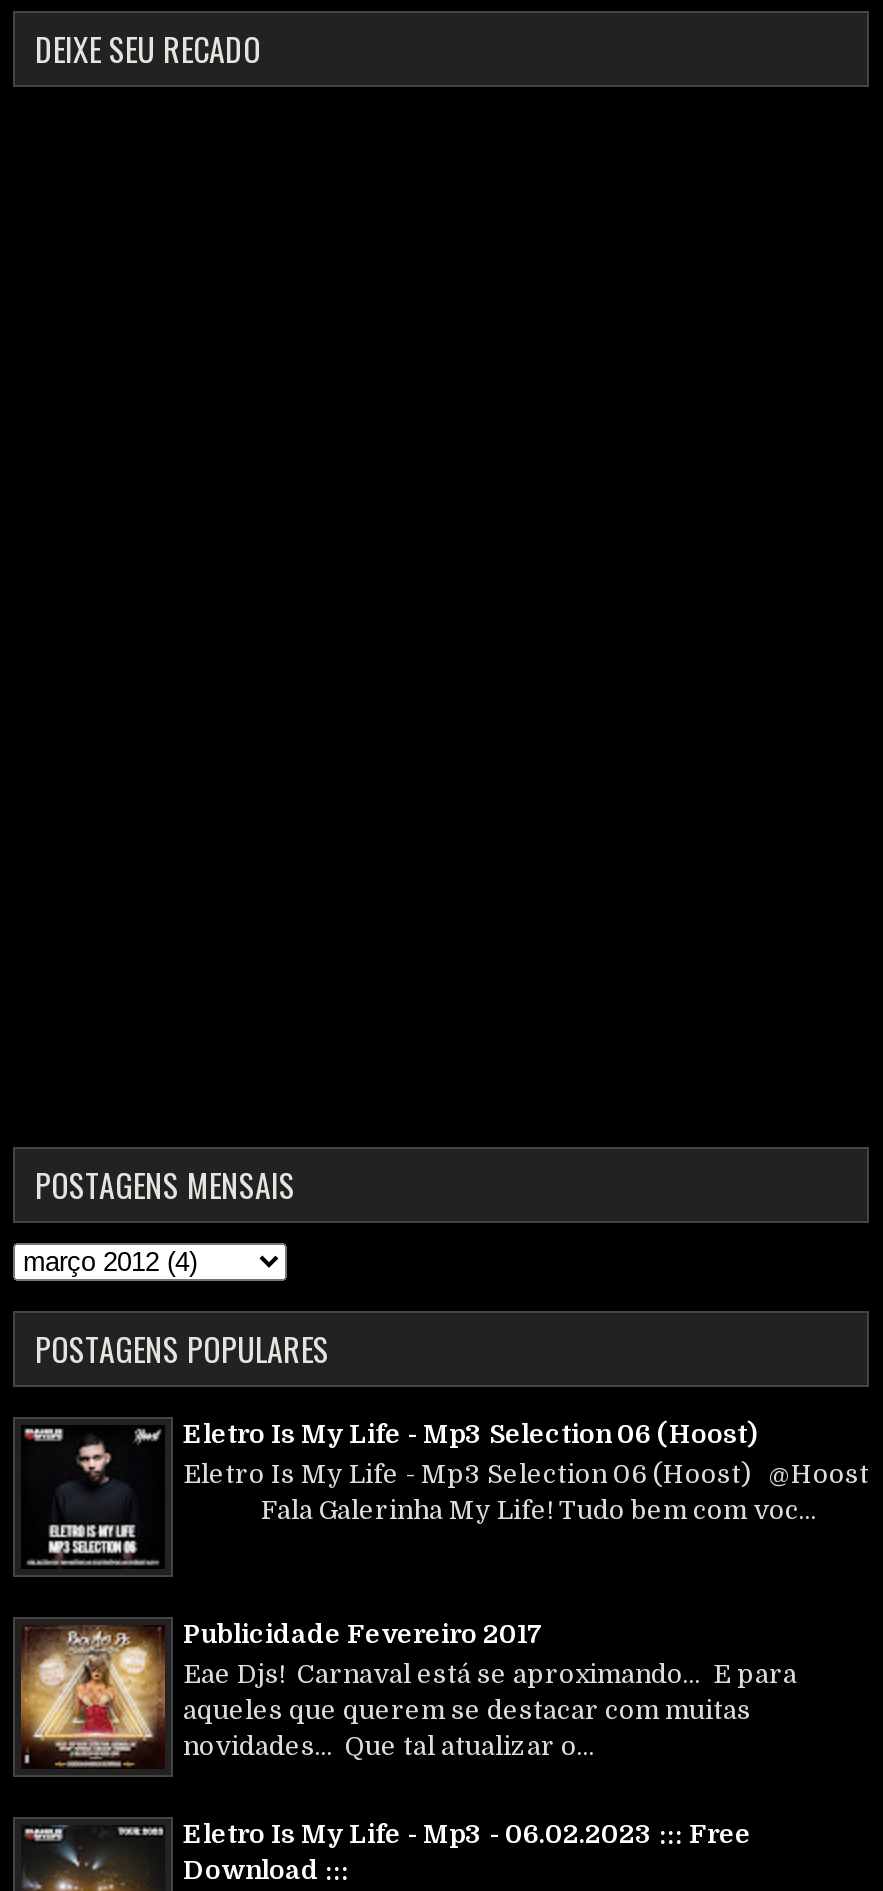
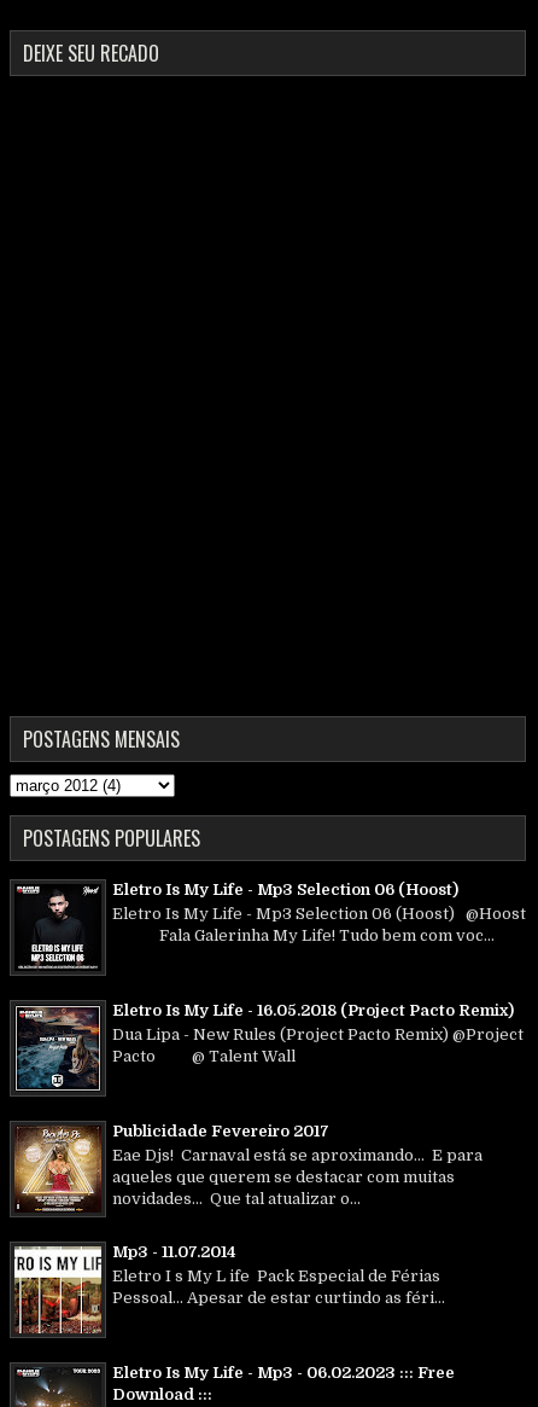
none -> [14,1001,524,1092] [image] | Eletro Is My Life - 16.05.2018 (Project Pacto Remix) | Dua Lipa - New Rules (Project Pacto Remix) @Project | Pacto @ Talent Wall
none -> [13,1242,476,1335] [image] | Mp3 - 11.07.2014 | Eletro I s My L ife Pack Especial de Férias | Pessoal... Apesar de estar curtindo as féri...

